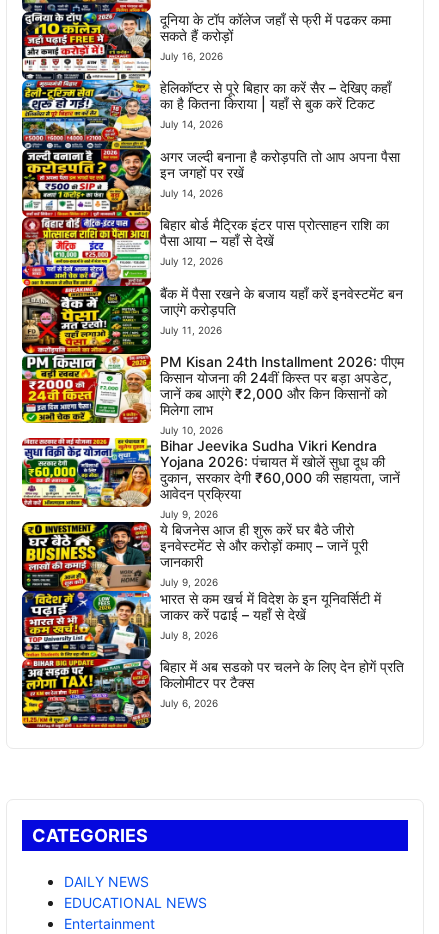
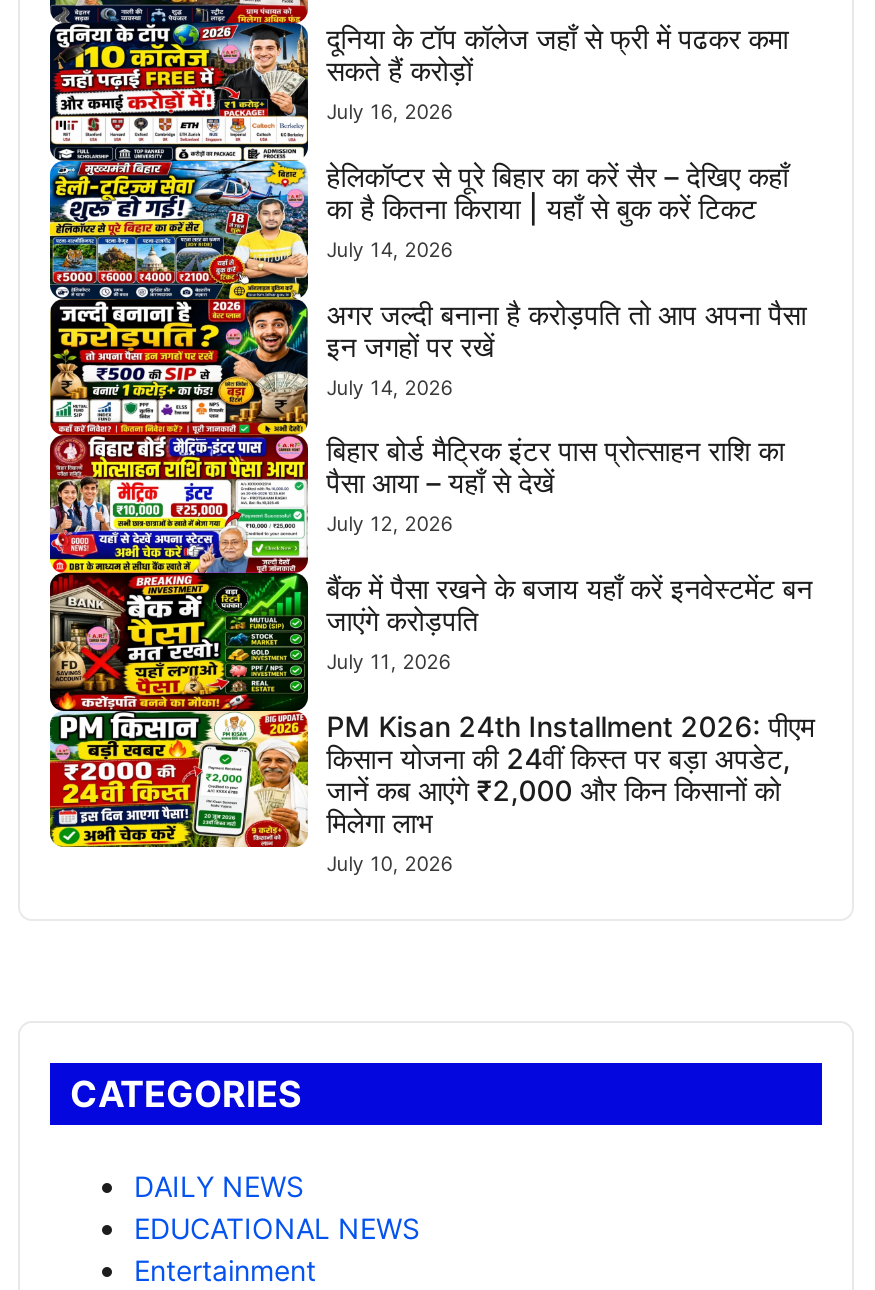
[21,437,404,709] [image] | Bihar Jeevika Sudha Vikri Kendra | Yojana 2026: पंचायत में खोलें सुधा दूध की | दुकान, सरकार देगी ₹60,000 की सहायता, जानें | आवेदन प्रक्रिया | July 9, 2026 | ये बिजनेस आज ही शुरू करें घर बैठे जीरो | इनवेस्टमेंट से और करोड़ों कमाए – जानें पूरी | जानकारी | July 9, 2026 | भारत से कम खर्च में विदेश के इन यूनिवर्सिटी में | जाकर करें पढाई – यहाँ से देखें | July 8, 2026 | बिहार में अब सडको पर चलने के लिए देन होगें प्रति | किलोमीटर पर टैक्स | July 6, 2026 -> none
[21,521,152,729] [image] -> none

